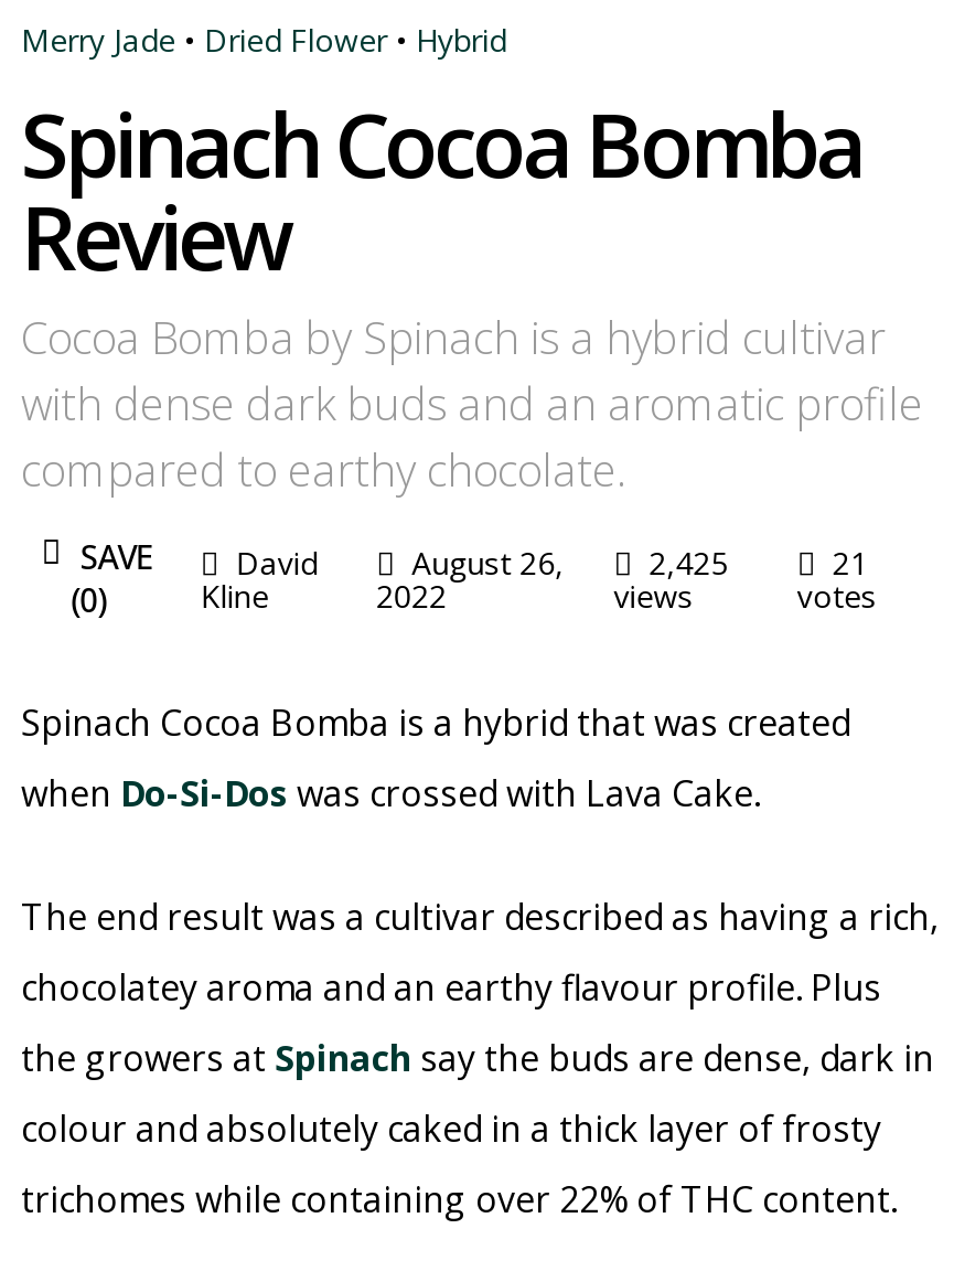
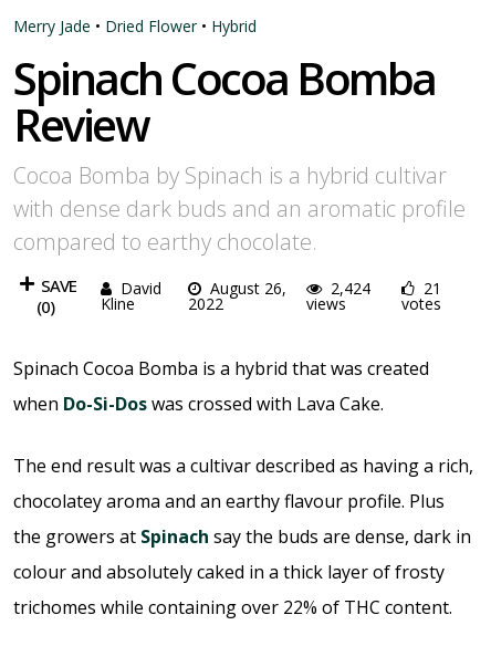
[649,540,729,582] 2,425 -> [331,278,371,299] 2,424

